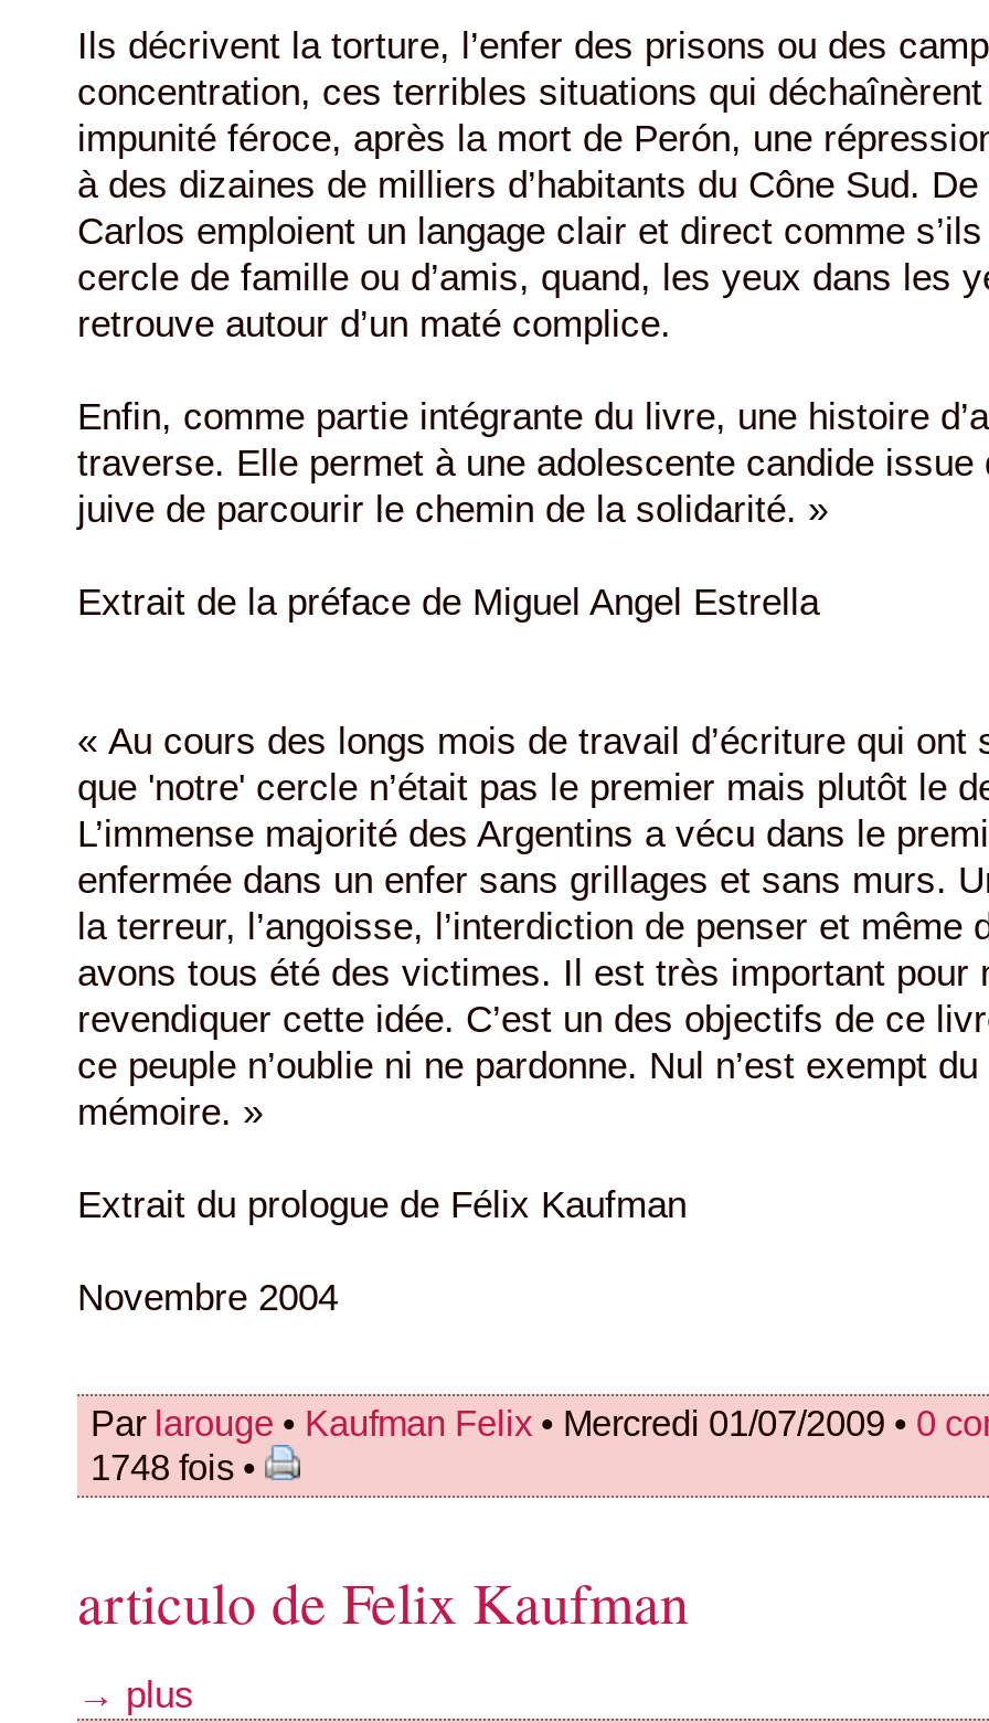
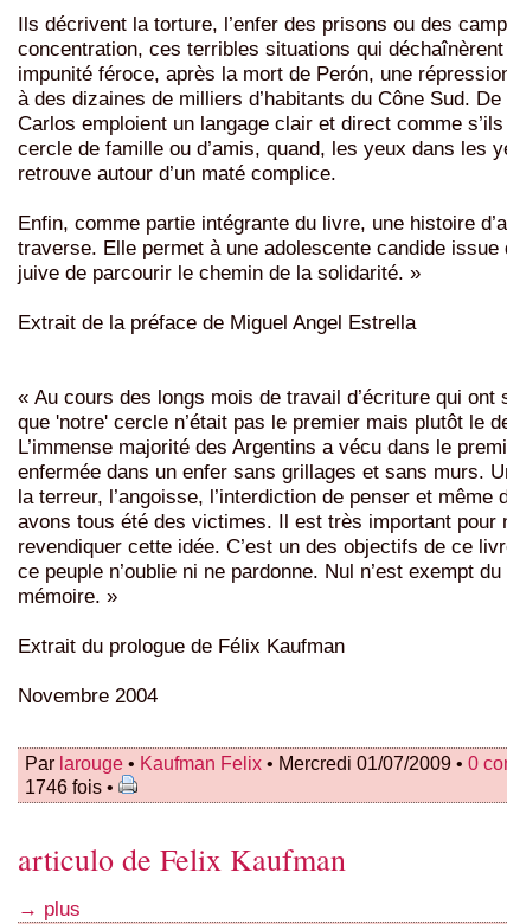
[91,1448,265,1487] 1748 fois • -> [25,776,118,798] 1746 fois •

